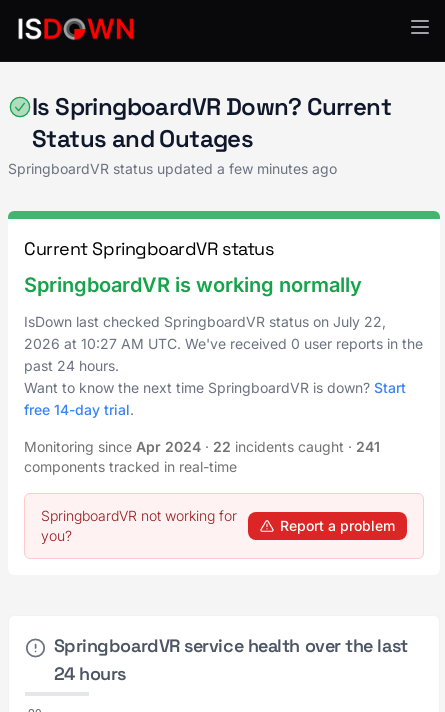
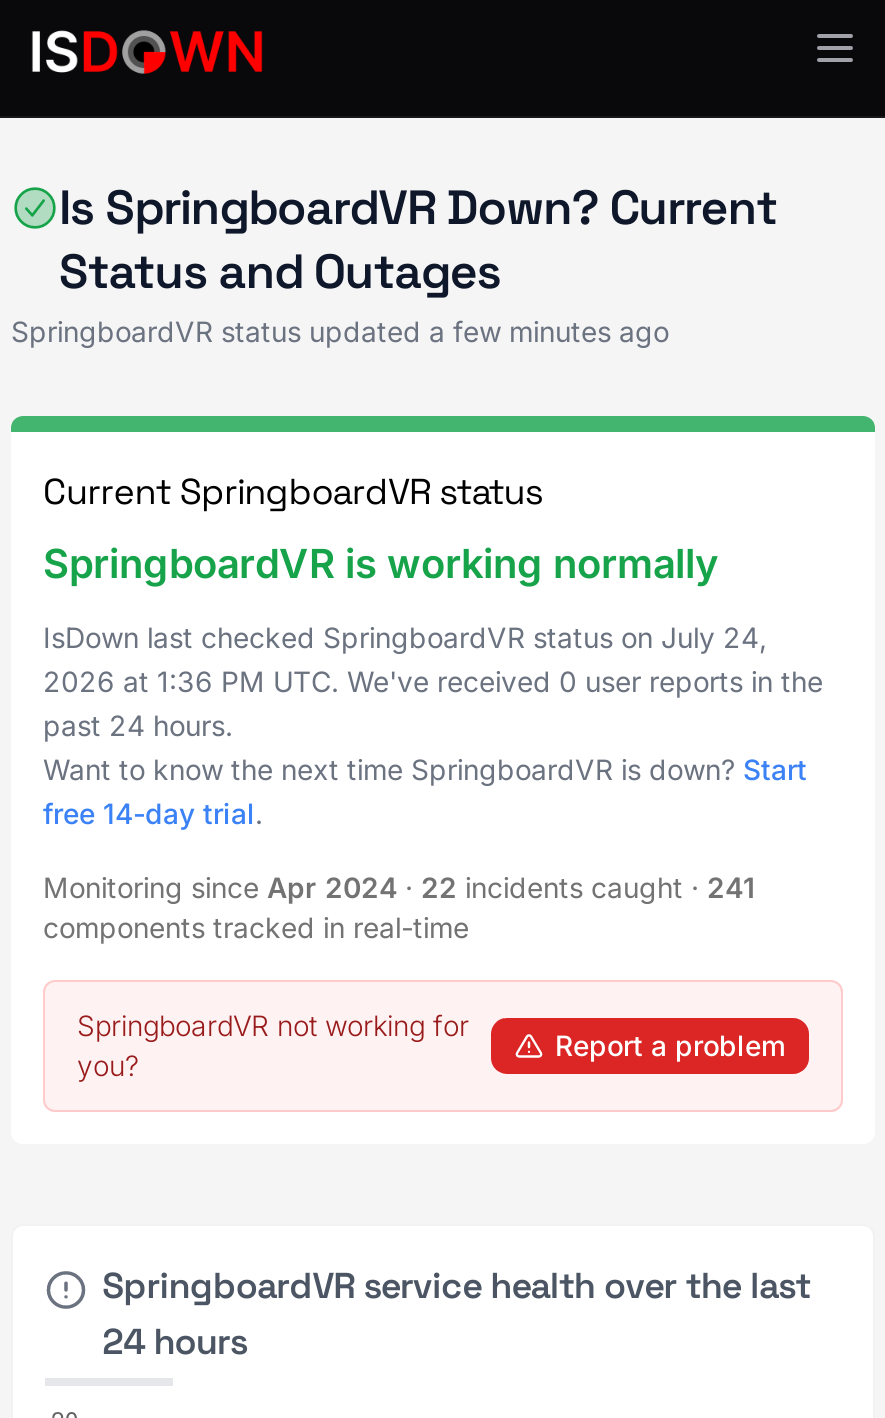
[24,313,386,330] IsDown last checked SpringboardVR status on July 22, -> [43,620,767,654] IsDown last checked SpringboardVR status on July 24,
[24,335,423,352] 2026 at 10:27 AM UTC. We've received 0 user reports in the -> [43,664,823,698] 2026 at 1:36 PM UTC. We've received 0 user reports in the

